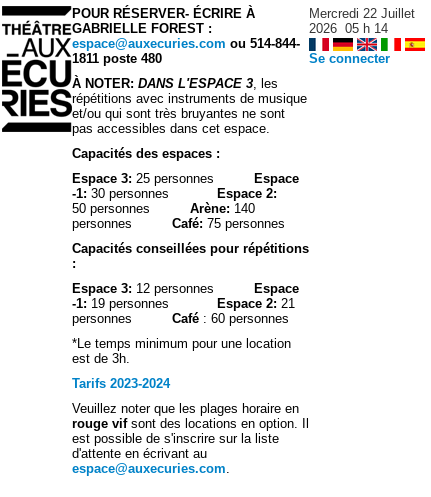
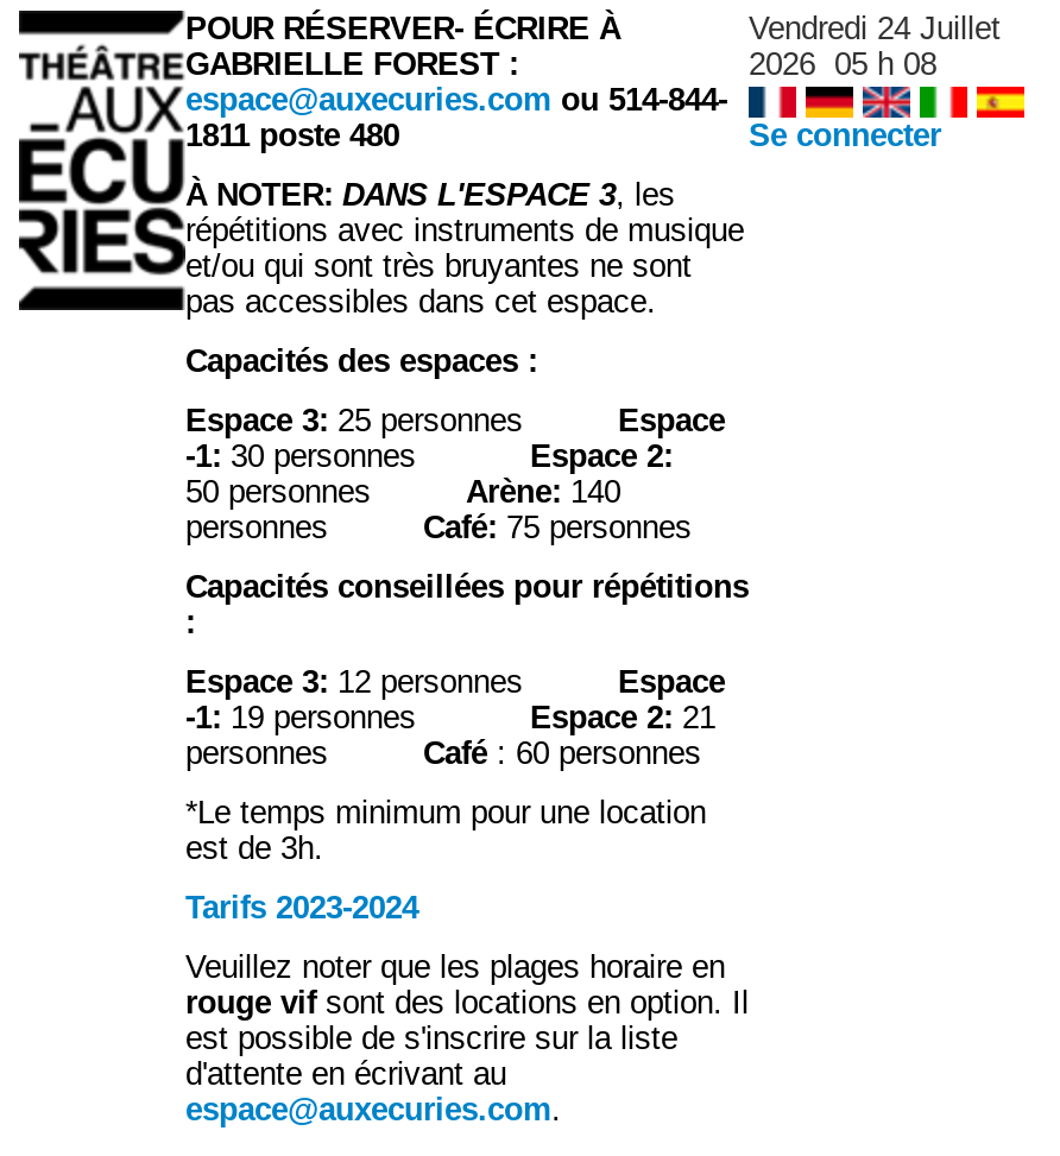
[309,6,415,21] Mercredi 22 Juillet -> [749,11,1001,46] Vendredi 24 Juillet
[309,21,388,36] 2026 05 h 14 -> [749,46,936,82] 2026 05 h 08

